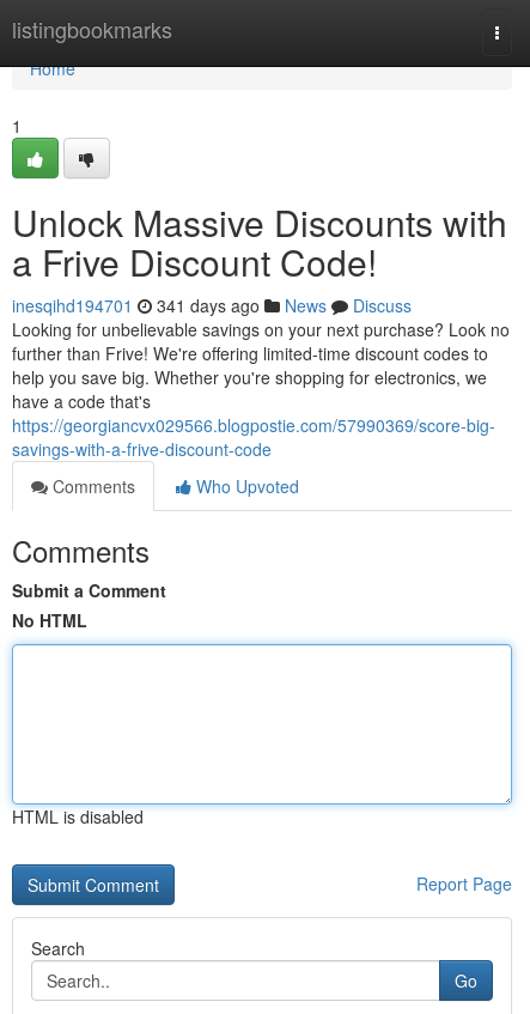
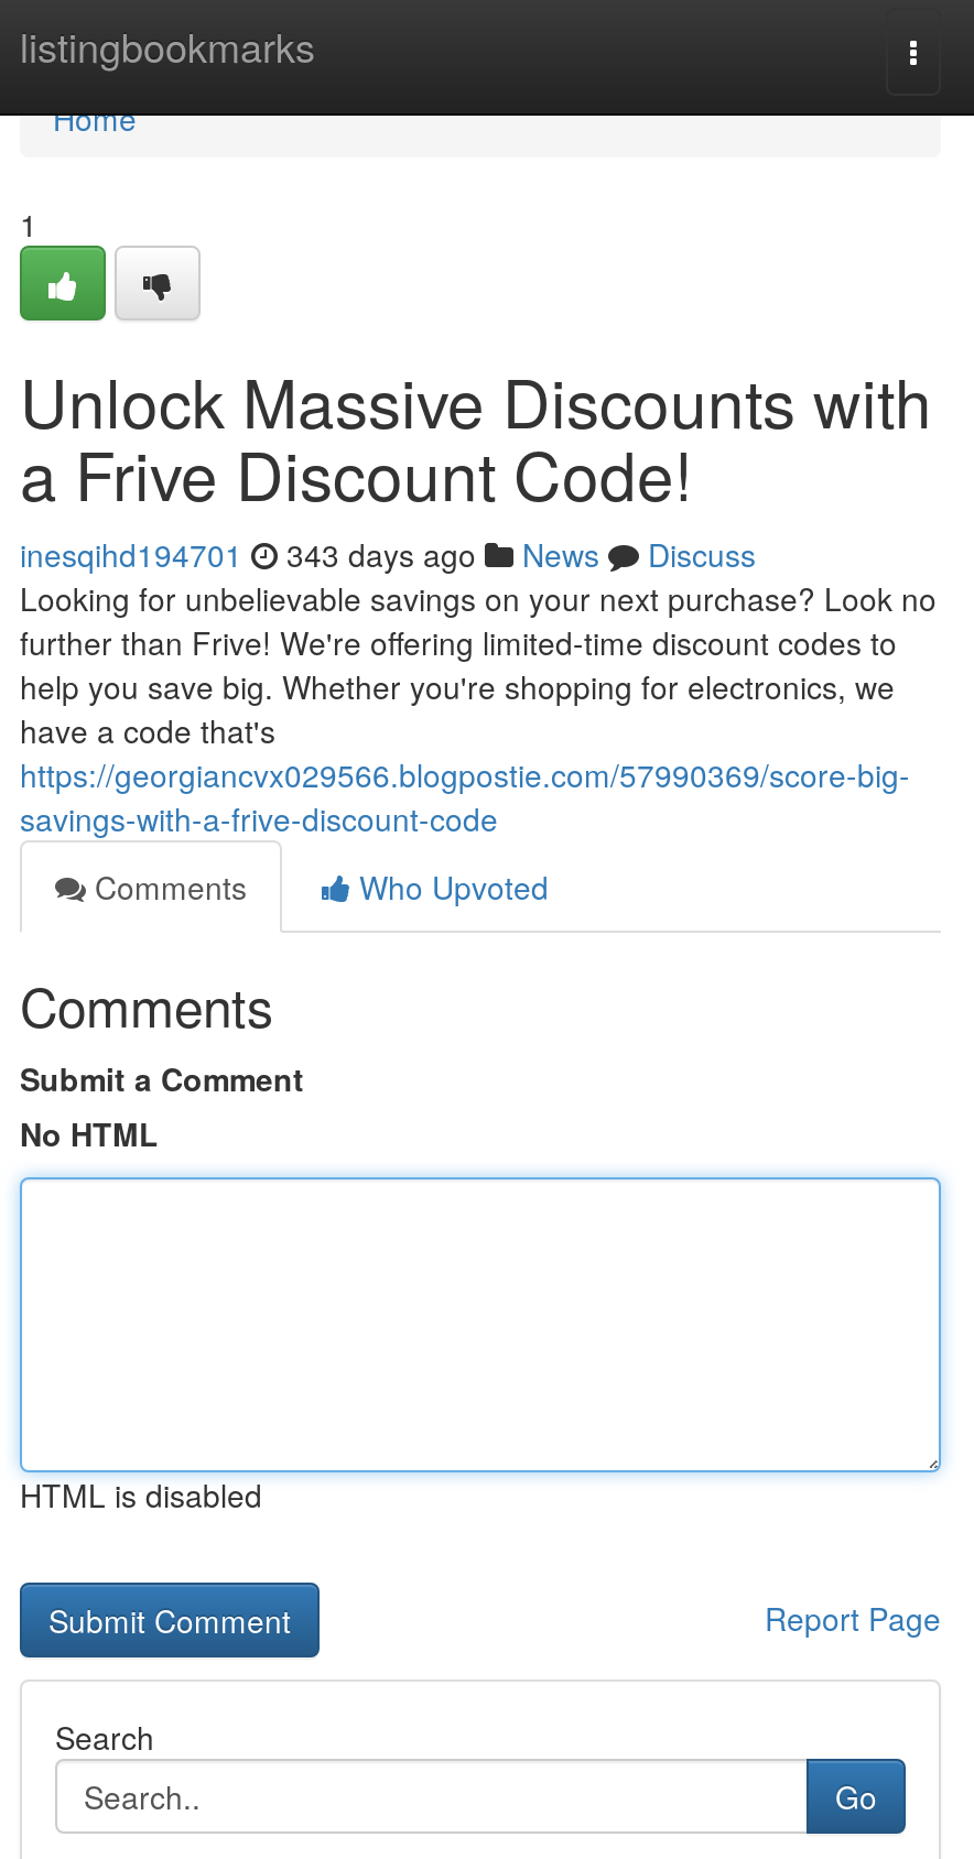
[12,293,412,317] inesqihd194701 341 days ago News Discuss -> [20,532,756,576] inesqihd194701 343 days ago News Discuss

